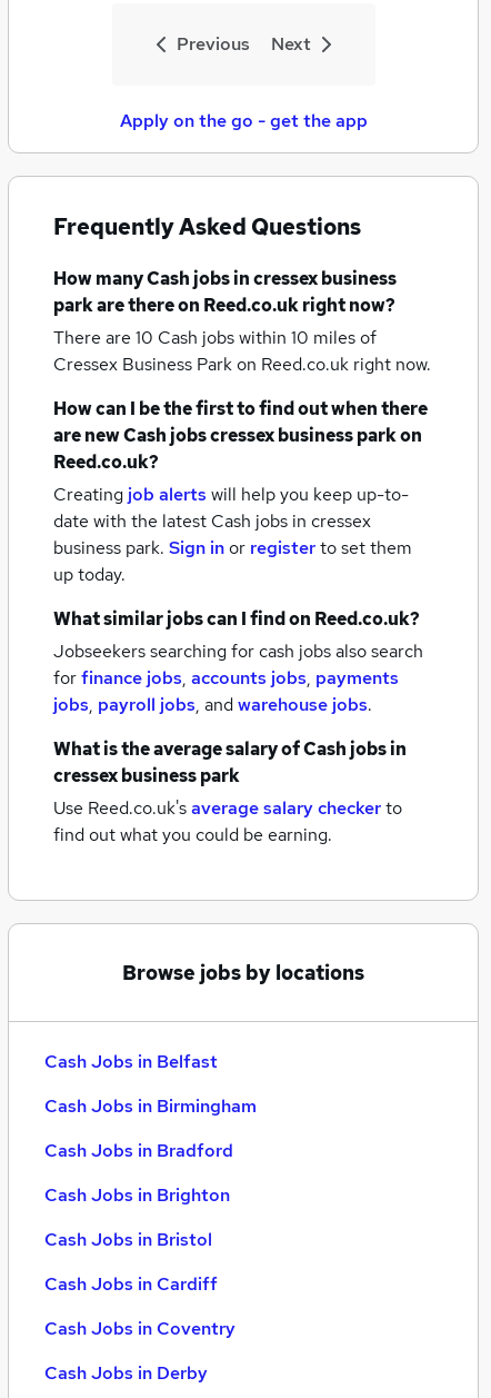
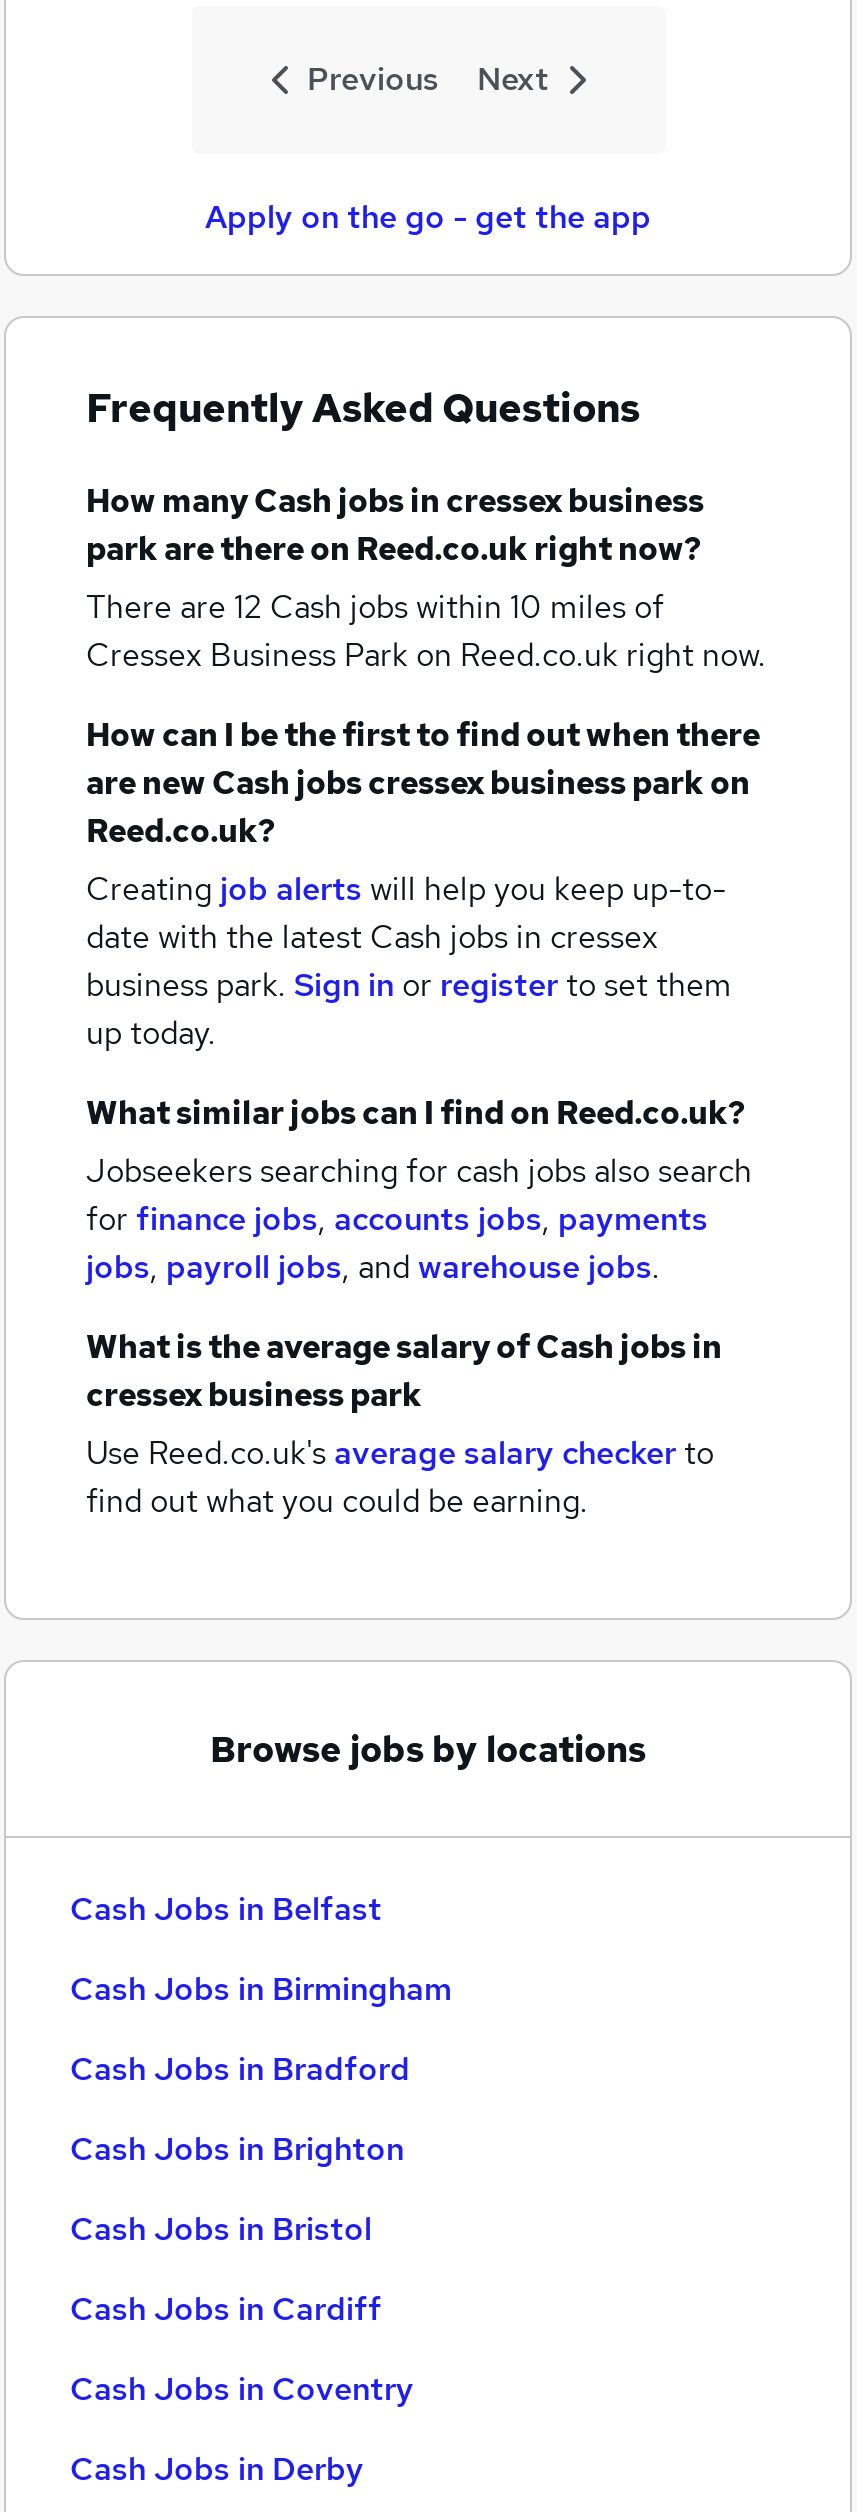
[53,326,377,349] There are 10 Cash jobs within 10 miles of -> [86,586,664,628] There are 12 Cash jobs within 10 miles of

